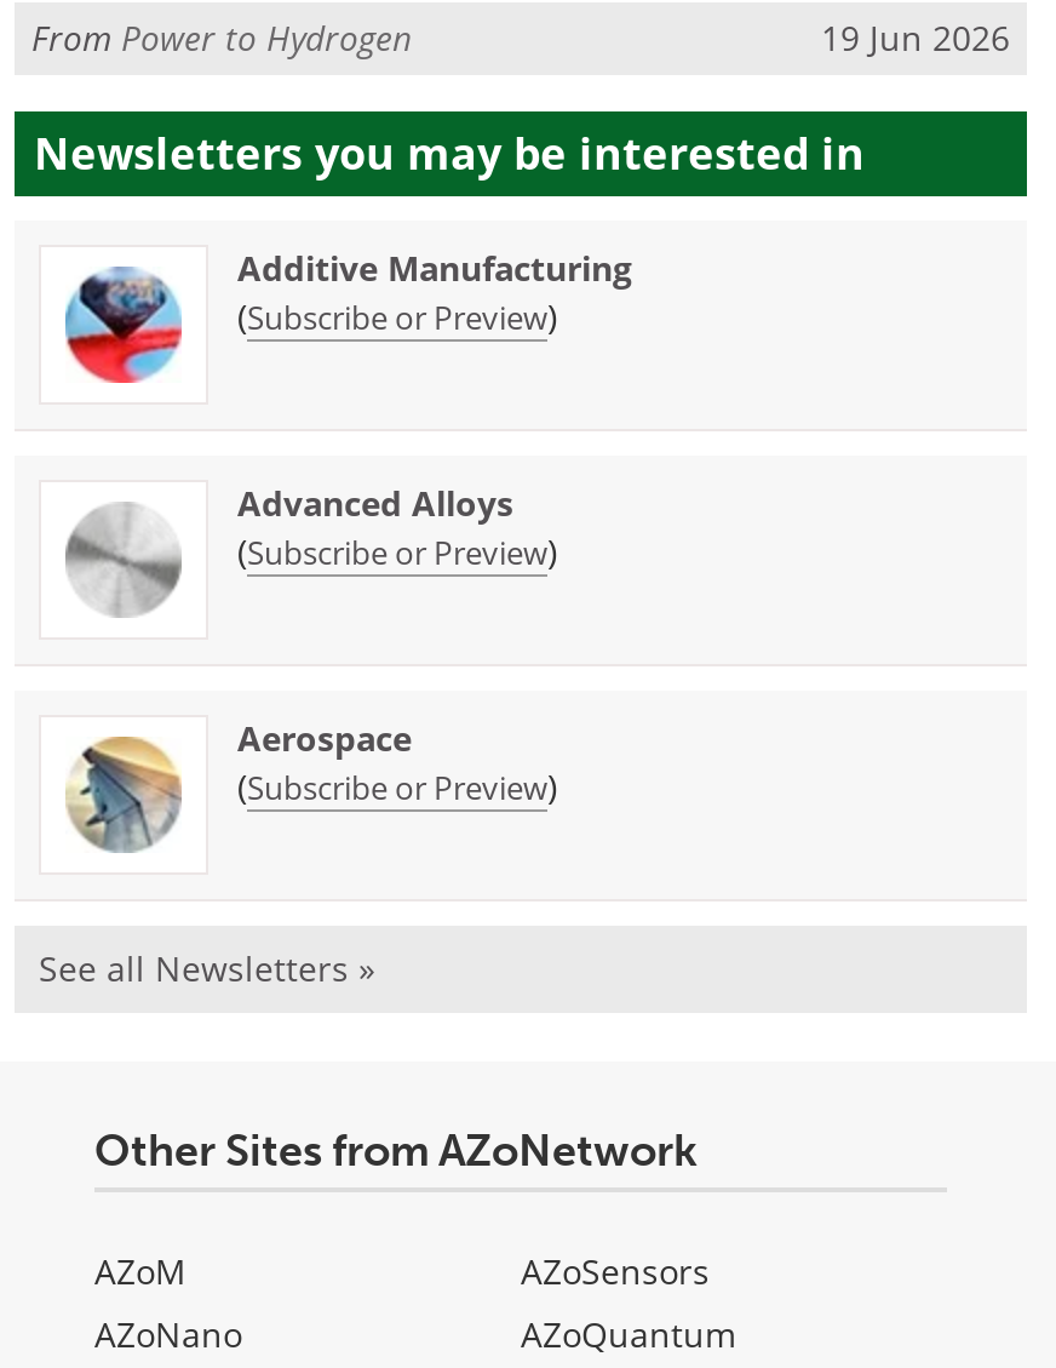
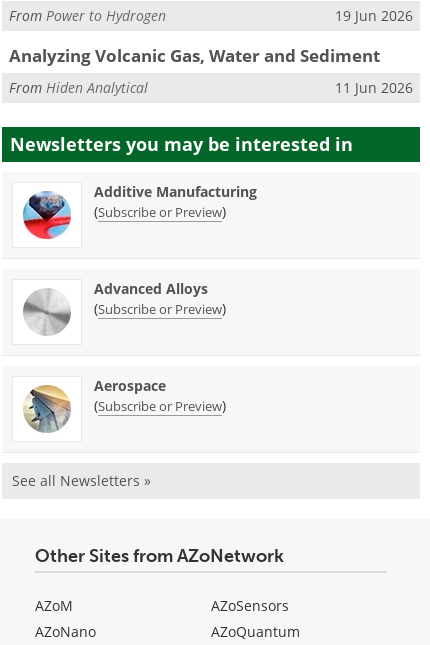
none -> [8,44,413,97] Analyzing Volcanic Gas, Water and Sediment | From Hiden Analytical | 11 Jun 2026

